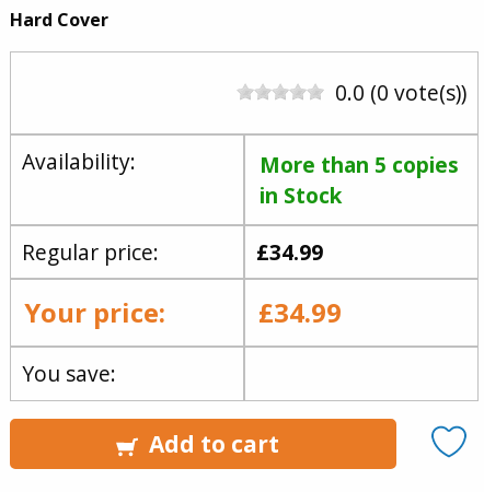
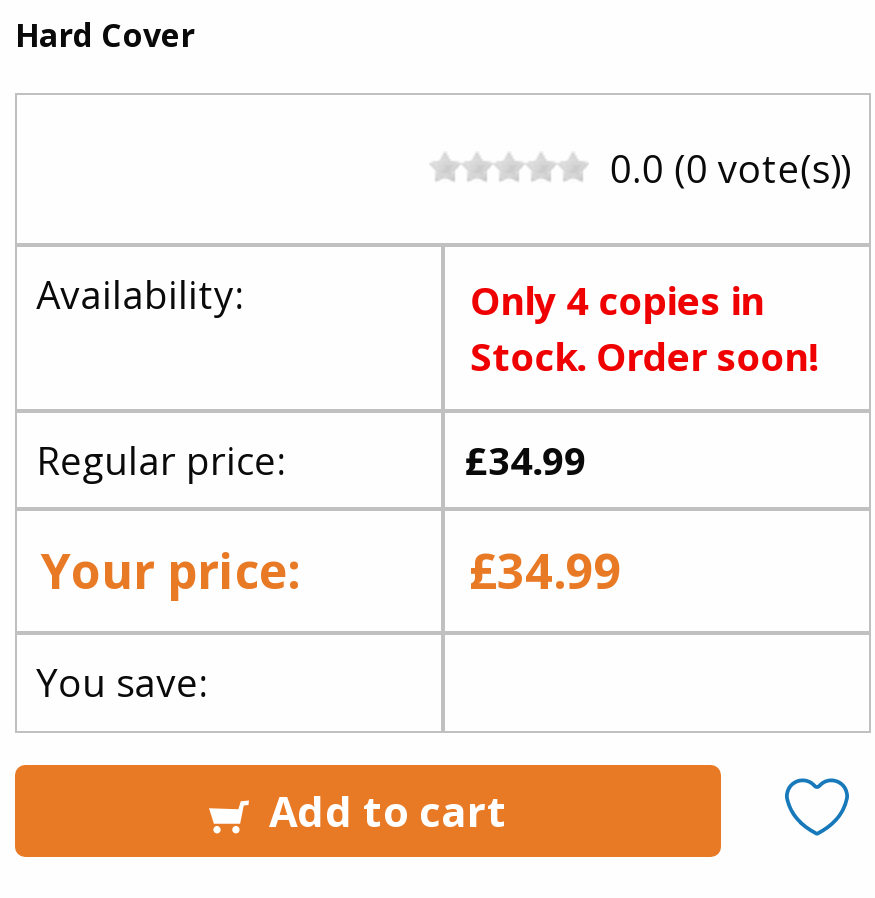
[259,149,458,210] More than 5 copies | in Stock -> [470,272,818,382] Only 4 copies in | Stock. Order soon!

